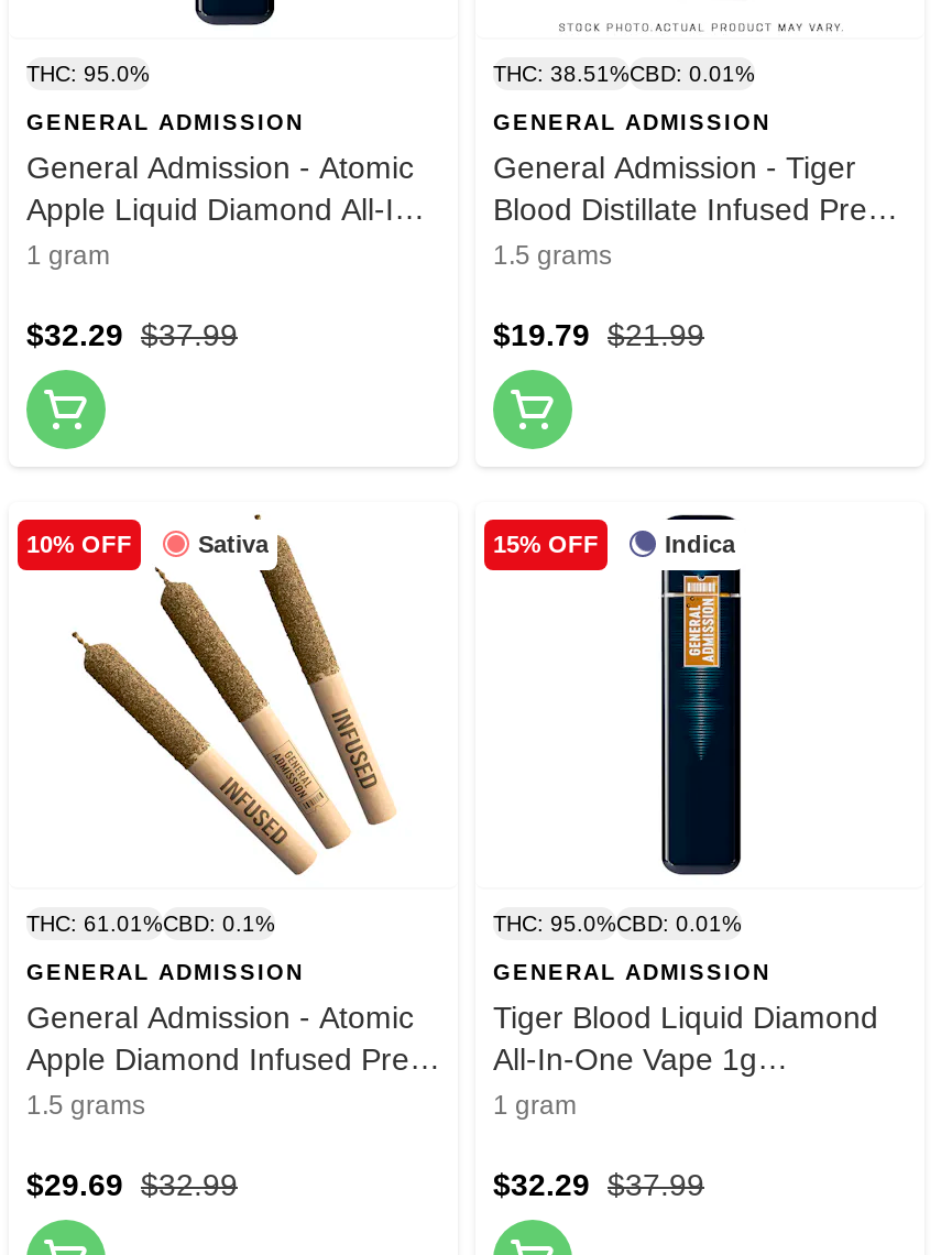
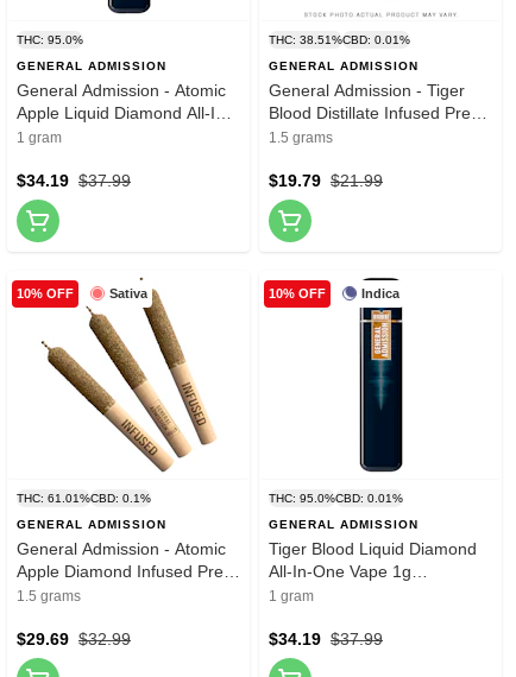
[26,316,238,351] $32.29 $37.99 -> [17,171,131,190] $34.19 $37.99
[493,531,599,557] 15% OFF -> [269,286,326,301] 10% OFF
[493,1166,704,1201] $32.29 $37.99 -> [269,629,383,648] $34.19 $37.99

